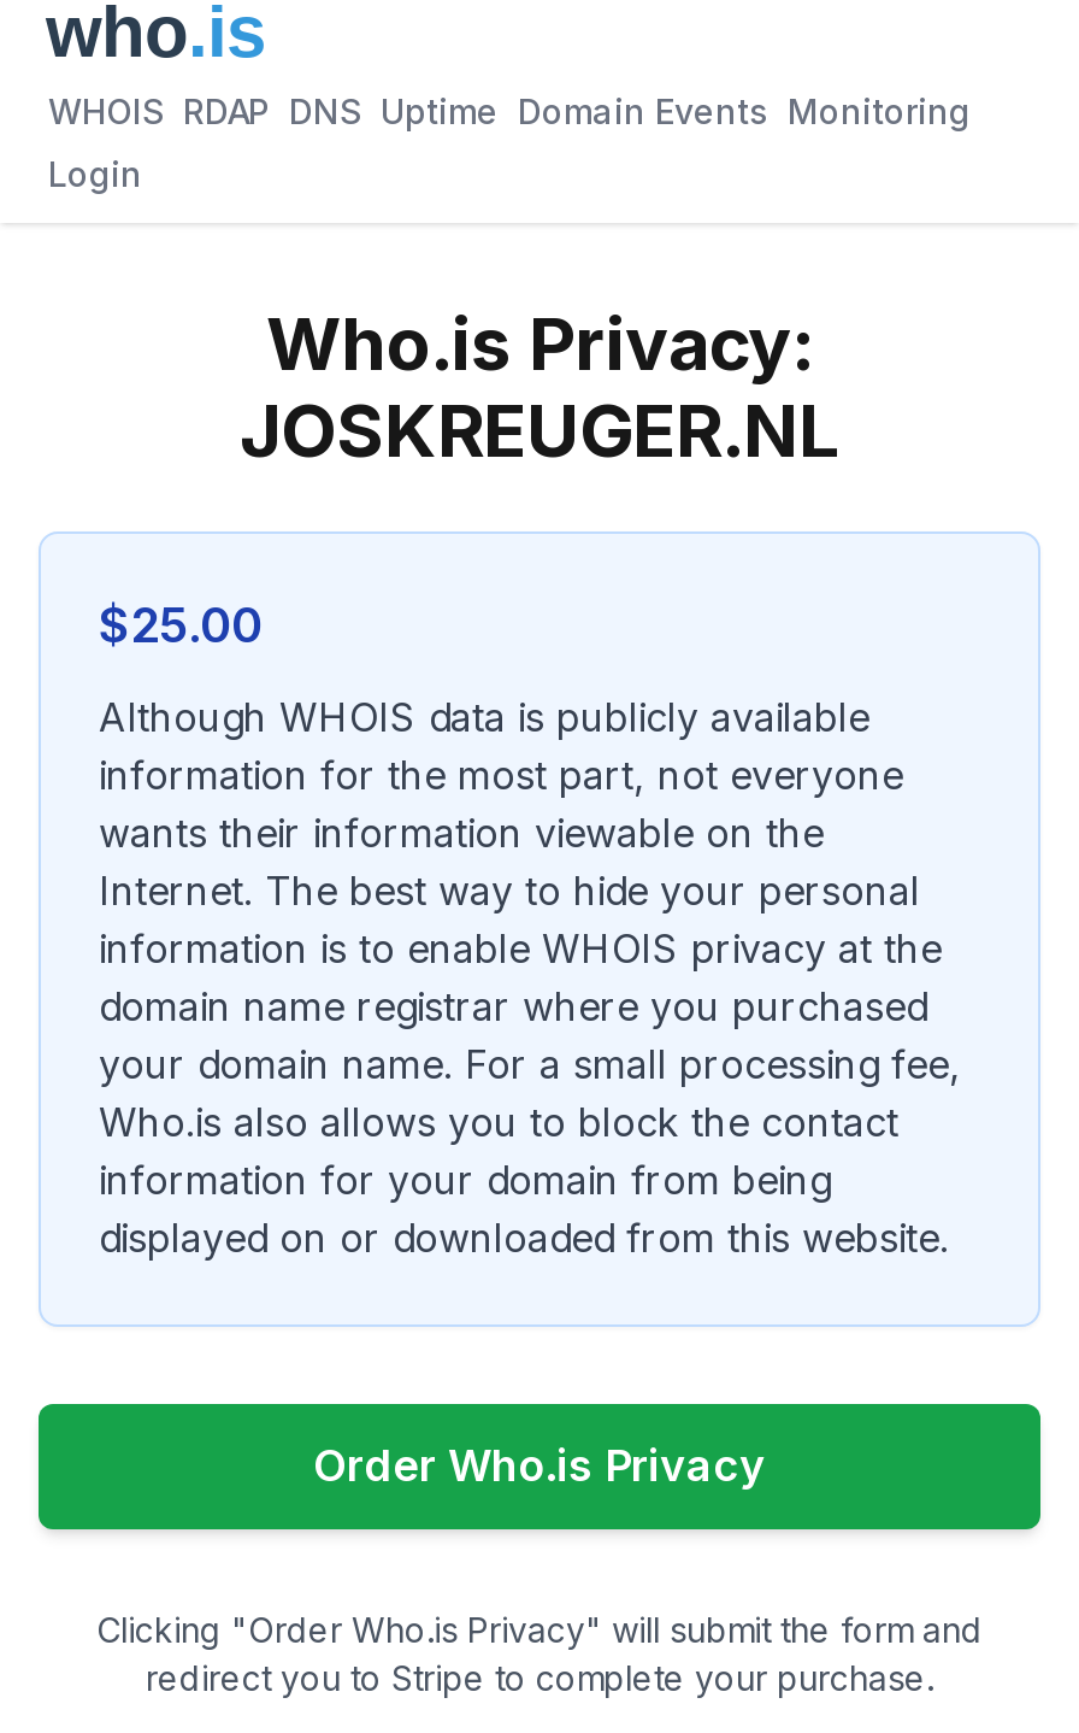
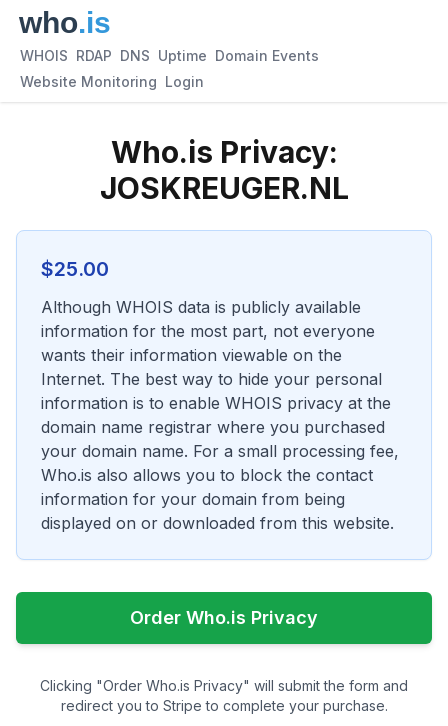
[48,90,971,131] WHOIS RDAP DNS Uptime Domain Events Monitoring -> [20,47,319,64] WHOIS RDAP DNS Uptime Domain Events
[48,153,142,194] Login -> [20,73,204,90] Website Monitoring Login

